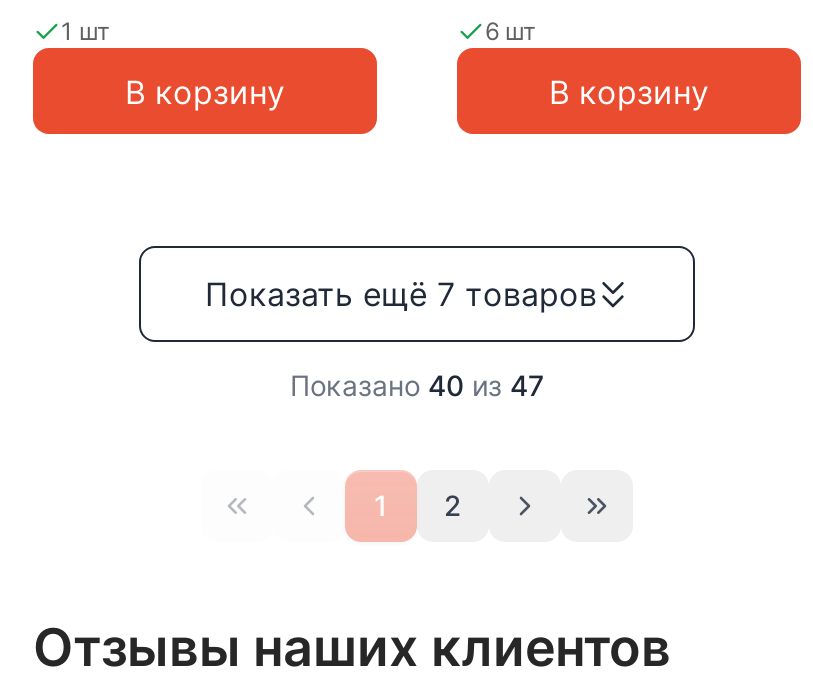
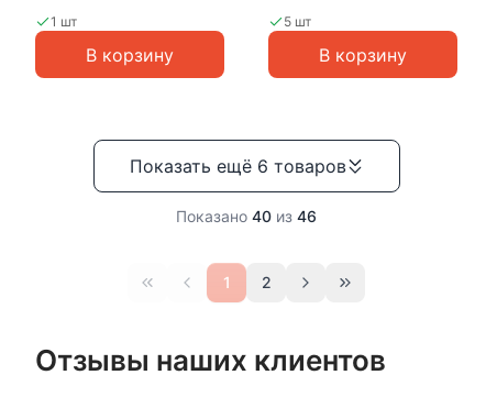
[485,16,535,46] 6 шт -> [284,13,311,30] 5 шт
[205,274,597,314] Показать ещё 7 товаров -> [129,155,346,177] Показать ещё 6 товаров
[290,368,544,402] Показано 40 из 47 -> [176,207,317,225] Показано 40 из 46

